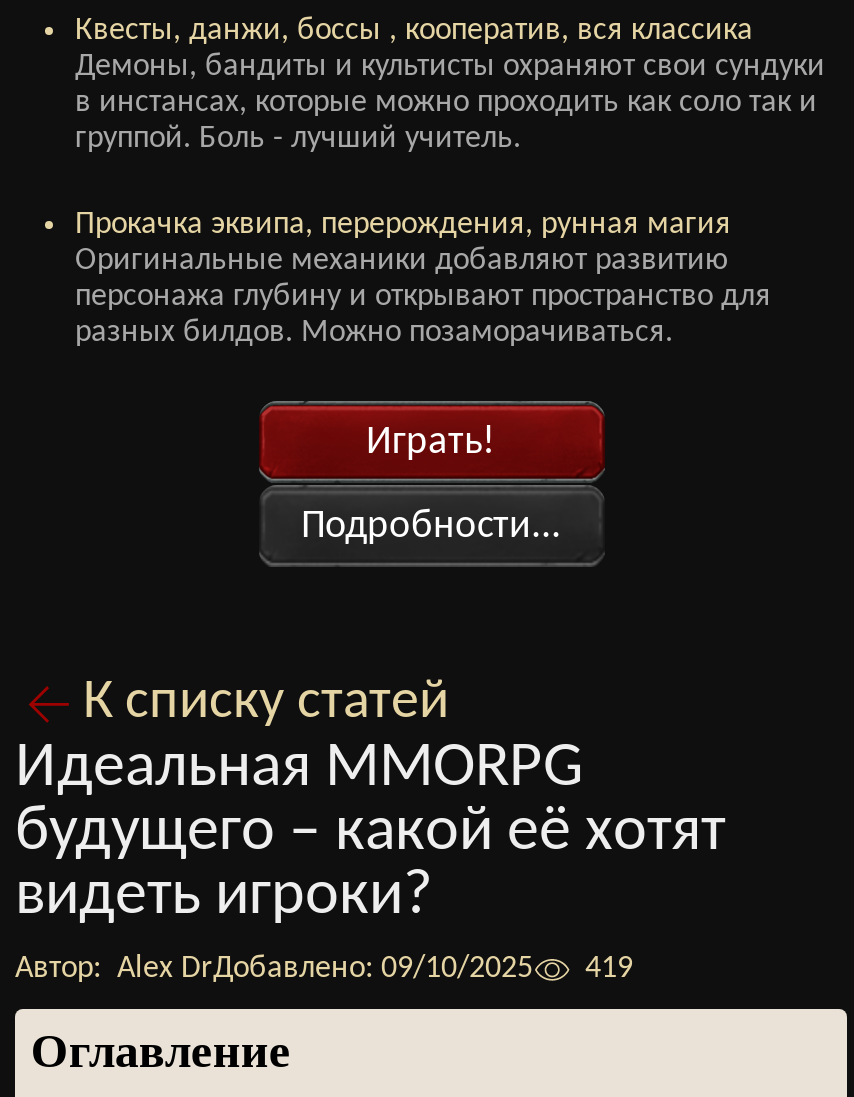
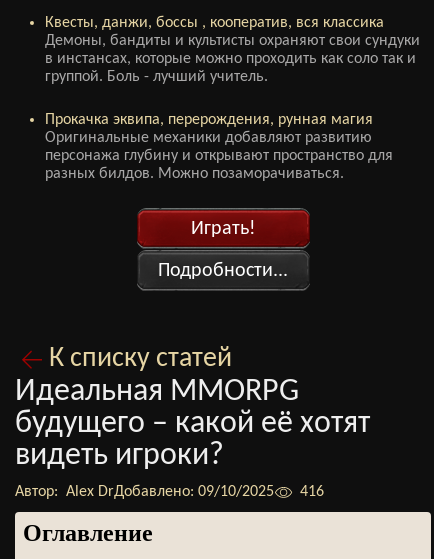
[15,953,633,985] Автор: Alex DrДобавлено: 09/10/2025 419 -> [15,484,324,500] Автор: Alex DrДобавлено: 09/10/2025 416

